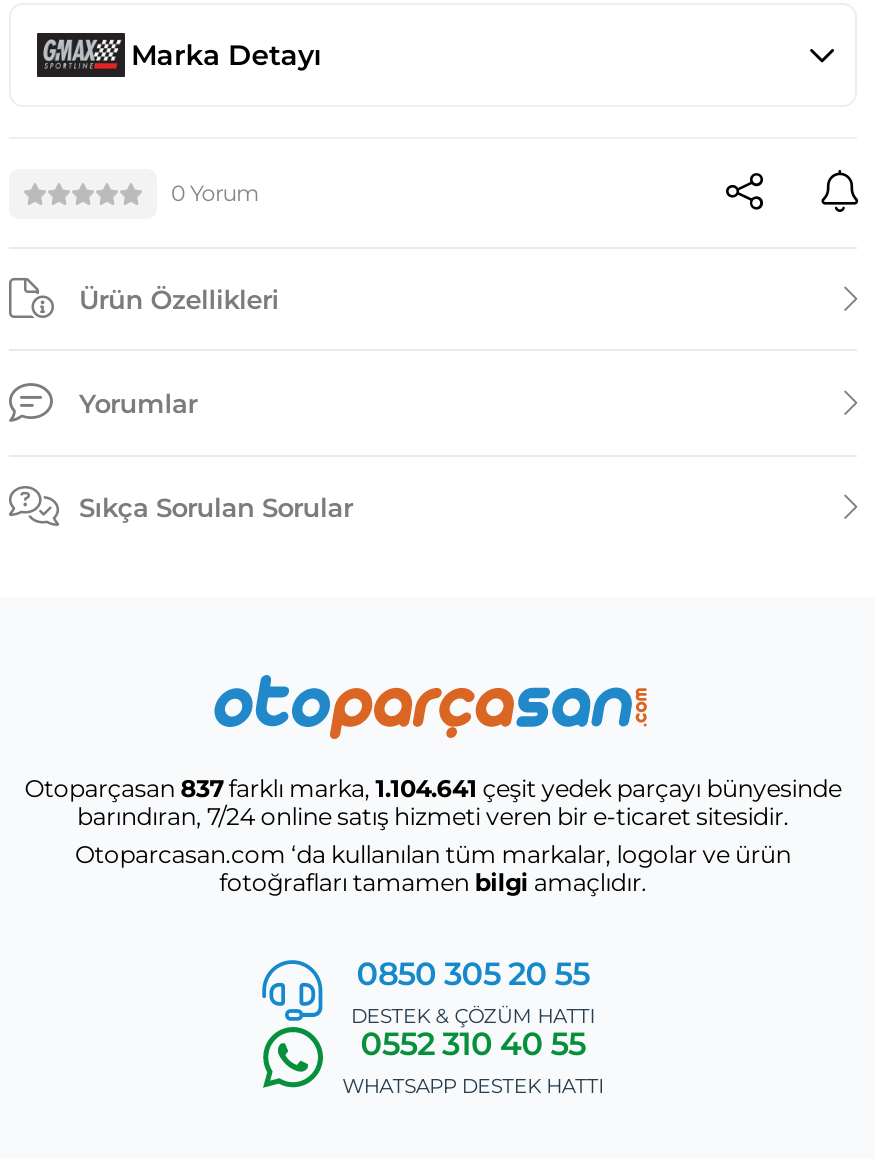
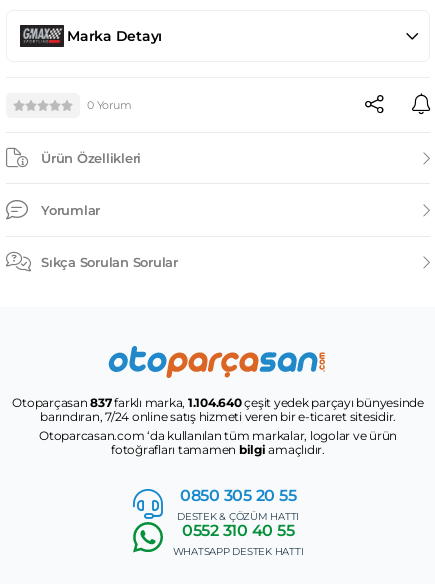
[25,773,841,803] Otoparçasan 837farklı marka, 1.104.641 çeşit yedek parçayı bünyesinde -> [12,395,424,410] Otoparçasan 837farklı marka, 1.104.640 çeşit yedek parçayı bünyesinde

